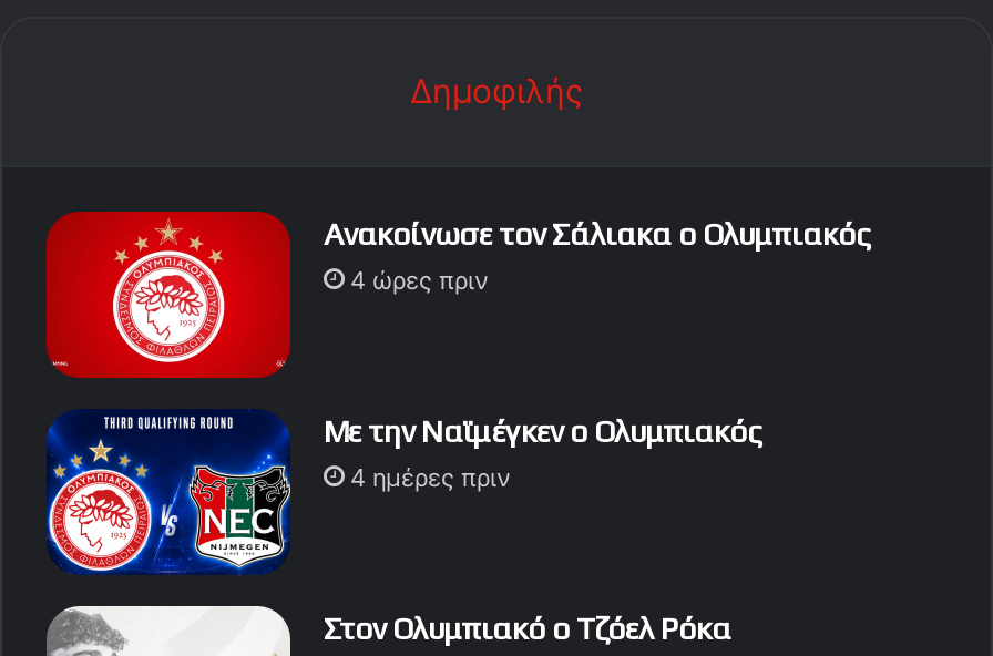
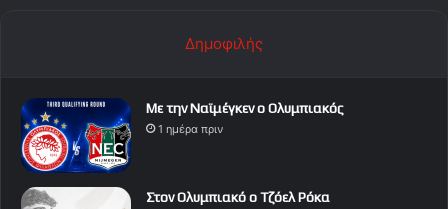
[44,211,871,381] [image] | Ανακοίνωσε τον Σάλιακα ο Ολυμπιακός | 4 ώρες πριν -> none
[350,462,510,493] 4 ημέρες πριν -> [158,122,223,136] 1 ημέρα πριν

